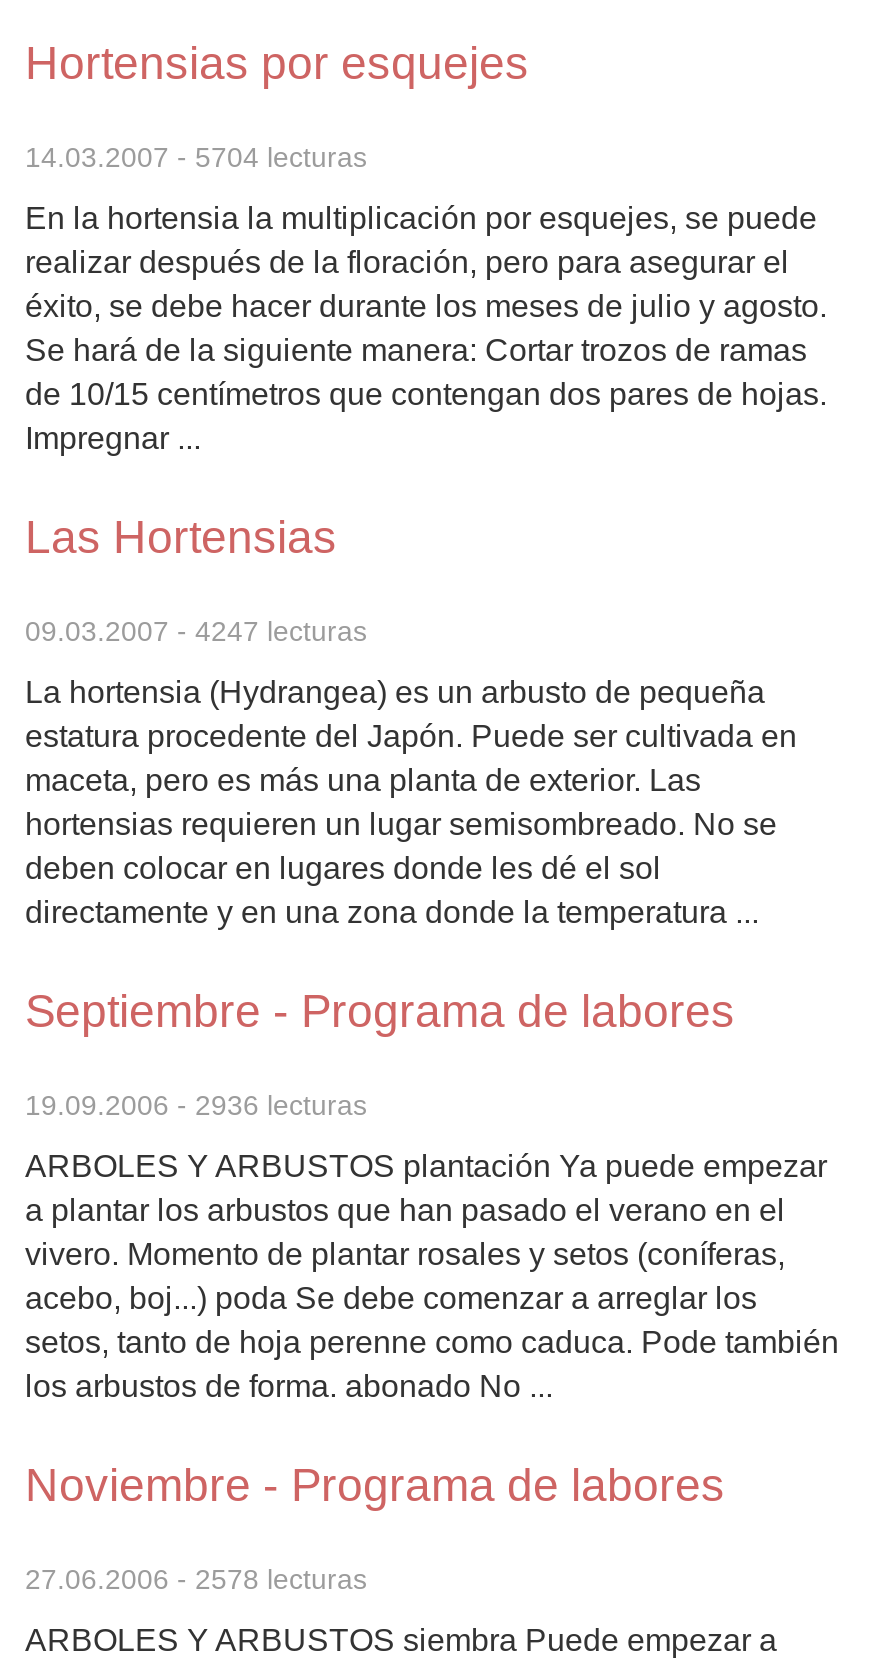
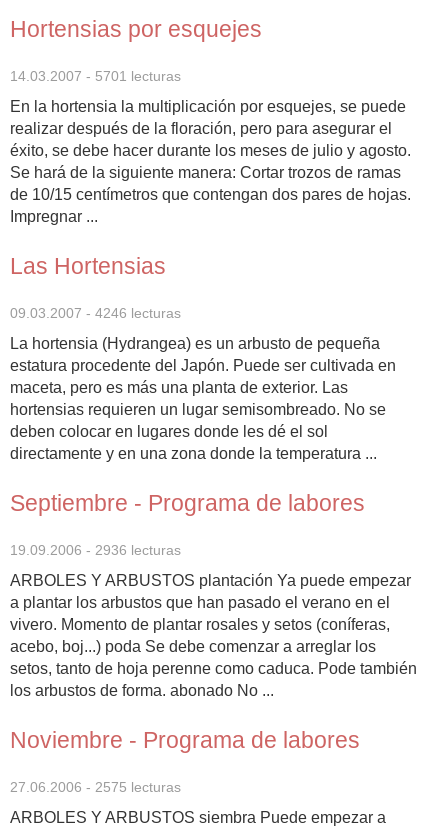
[25,141,367,173] 14.03.2007 - 5704 lecturas -> [10,68,181,84] 14.03.2007 - 5701 lecturas
[25,615,367,647] 09.03.2007 - 4247 lecturas -> [10,305,181,321] 09.03.2007 - 4246 lecturas
[25,1563,367,1595] 27.06.2006 - 2578 lecturas -> [10,779,181,795] 27.06.2006 - 2575 lecturas

